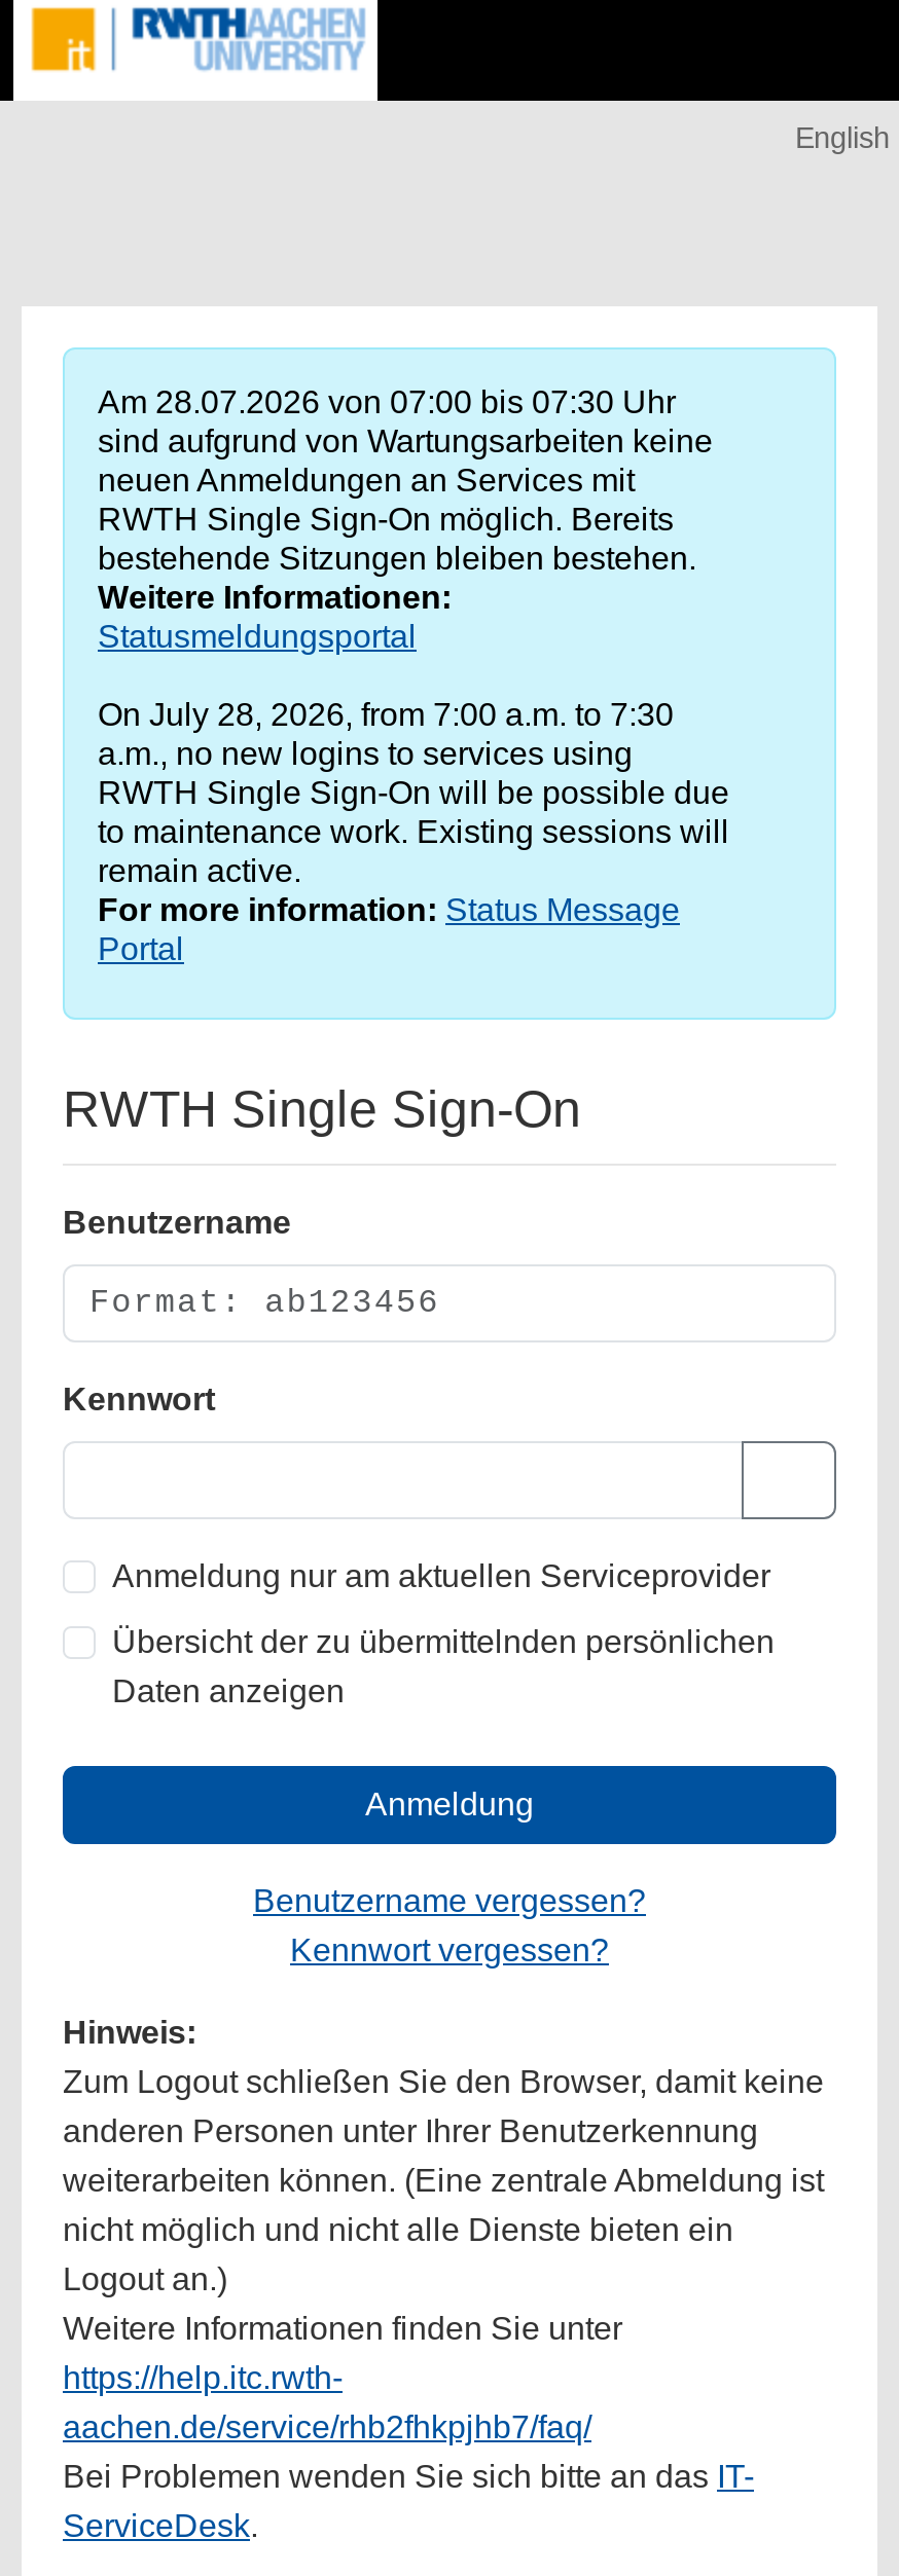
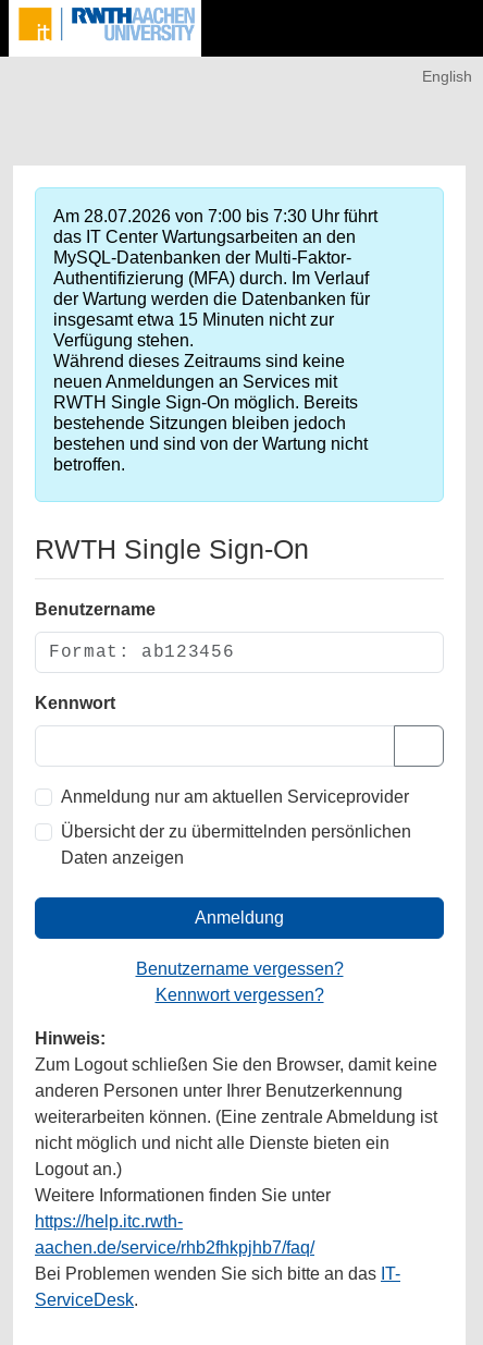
[98,384,713,458] Am 28.07.2026 von 07:00 bis 07:30 Uhr | sind aufgrund von Wartungsarbeiten keine -> [53,207,377,370] Am 28.07.2026 von 7:00 bis 7:30 Uhr führt | das IT Center Wartungsarbeiten an den | MySQL-Datenbanken der Multi-Faktor- | Authentifizierung (MFA) durch. Im Verlauf | der Wartung werden die Datenbanken für | insgesamt etwa 15 Minuten nicht zur | Verfügung stehen. | Während dieses Zeitraums sind keine
moved [98,463,674,537] -> [53,372,358,412]: neuen Anmeldungen an Services mit | RWTH Single Sign-On möglich. Bereits
[98,541,729,966] bestehende Sitzungen bleiben bestehen. | Weitere Informationen: | Statusmeldungsportal | On July 28, 2026, from 7:00 a.m. to 7:30 | a.m., no new logins to services using | RWTH Single Sign-On will be possible due | to maintenance work. Existing sessions will | remain active. | For more information: Status Message | Portal -> [53,414,368,474] bestehende Sitzungen bleiben jedoch | bestehen und sind von der Wartung nicht | betroffen.

